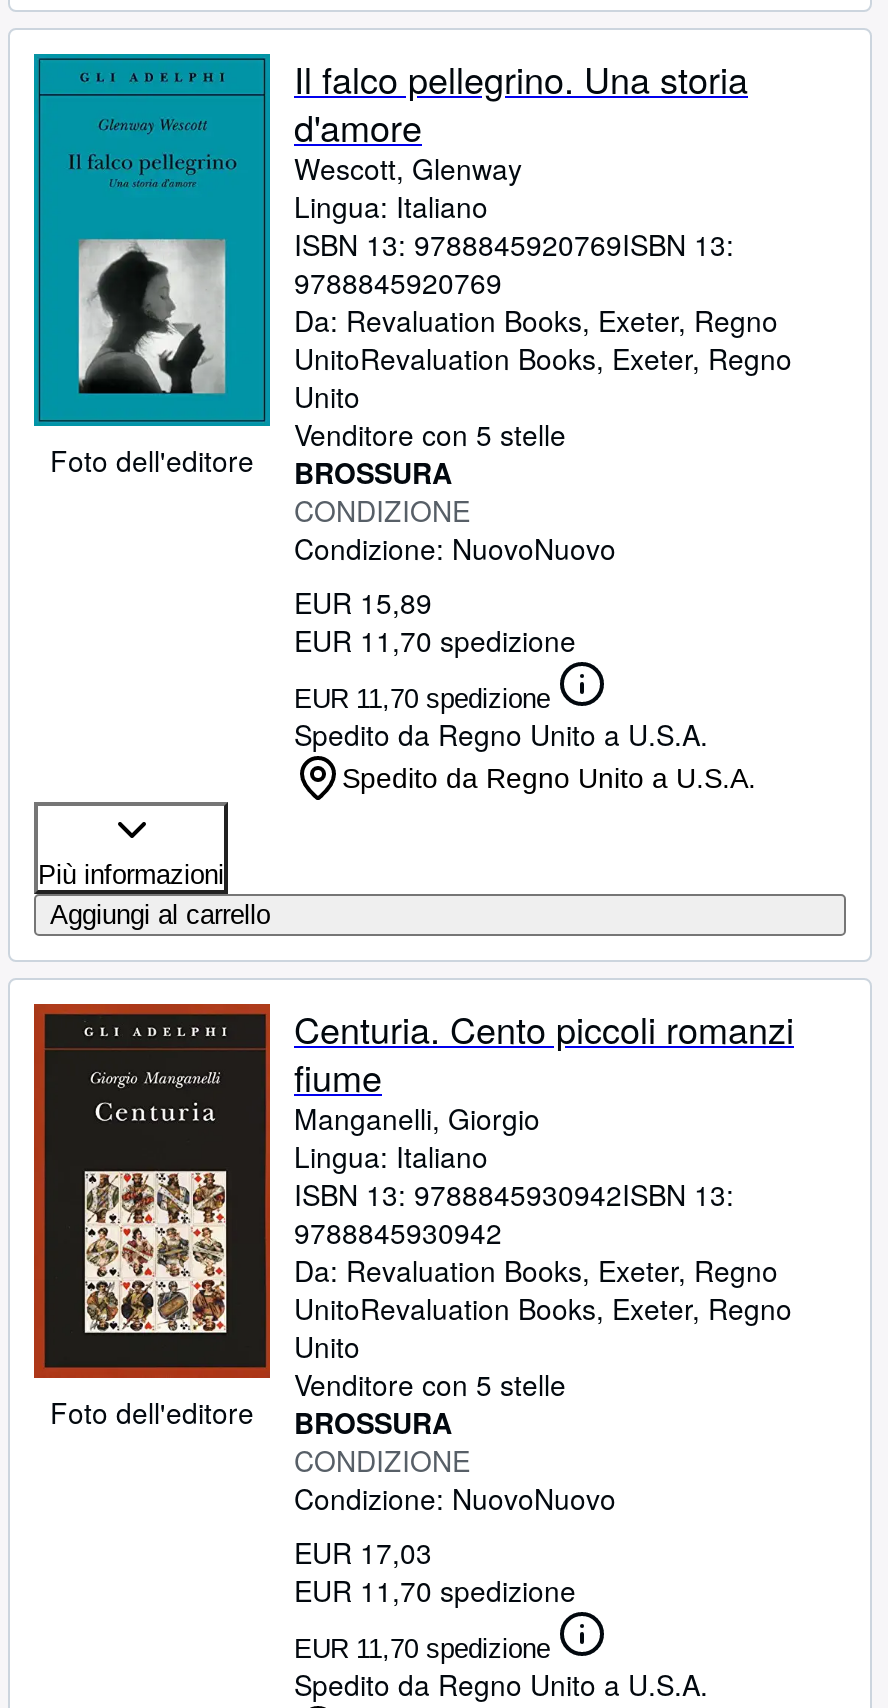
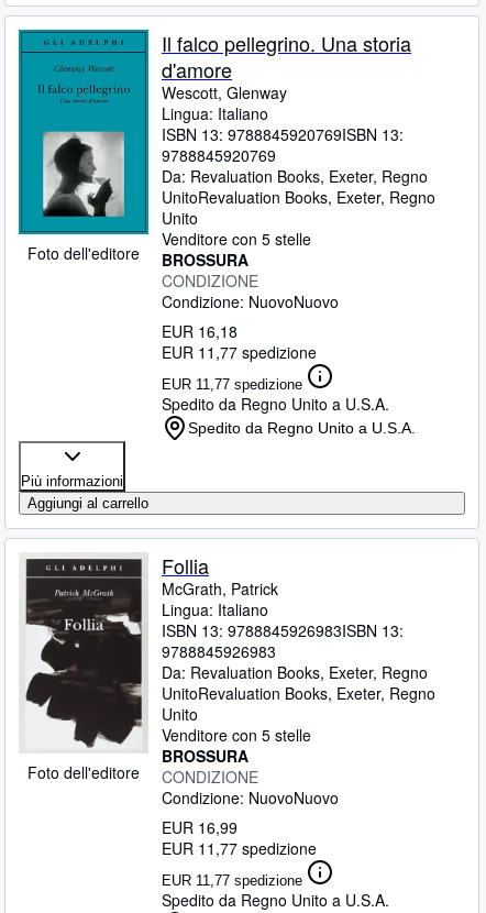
[294,582,432,622] EUR 15,89 -> [162,320,238,342] EUR 16,18
[294,620,576,660] EUR 11,70 spedizione -> [162,341,317,363] EUR 11,77 spedizione
[294,683,550,713] EUR 11,70 spedizione -> [162,376,302,392] EUR 11,77 spedizione
[32,1002,794,1380] [image] | Centuria. Cento piccoli romanzi | fiume | Manganelli, Giorgio -> [19,551,278,751] [image] | Follia | McGrath, Patrick
[294,1174,734,1214] ISBN 13: 9788845930942ISBN 13: -> [162,619,404,641] ISBN 13: 9788845926983ISBN 13:
[294,1212,502,1252] 9788845930942 -> [162,640,276,662] 9788845926983
[294,1532,432,1572] EUR 17,03 -> [162,816,238,838] EUR 16,99
[294,1570,576,1610] EUR 11,70 spedizione -> [162,837,317,859] EUR 11,77 spedizione
[294,1633,550,1663] EUR 11,70 spedizione -> [162,872,302,888] EUR 11,77 spedizione

